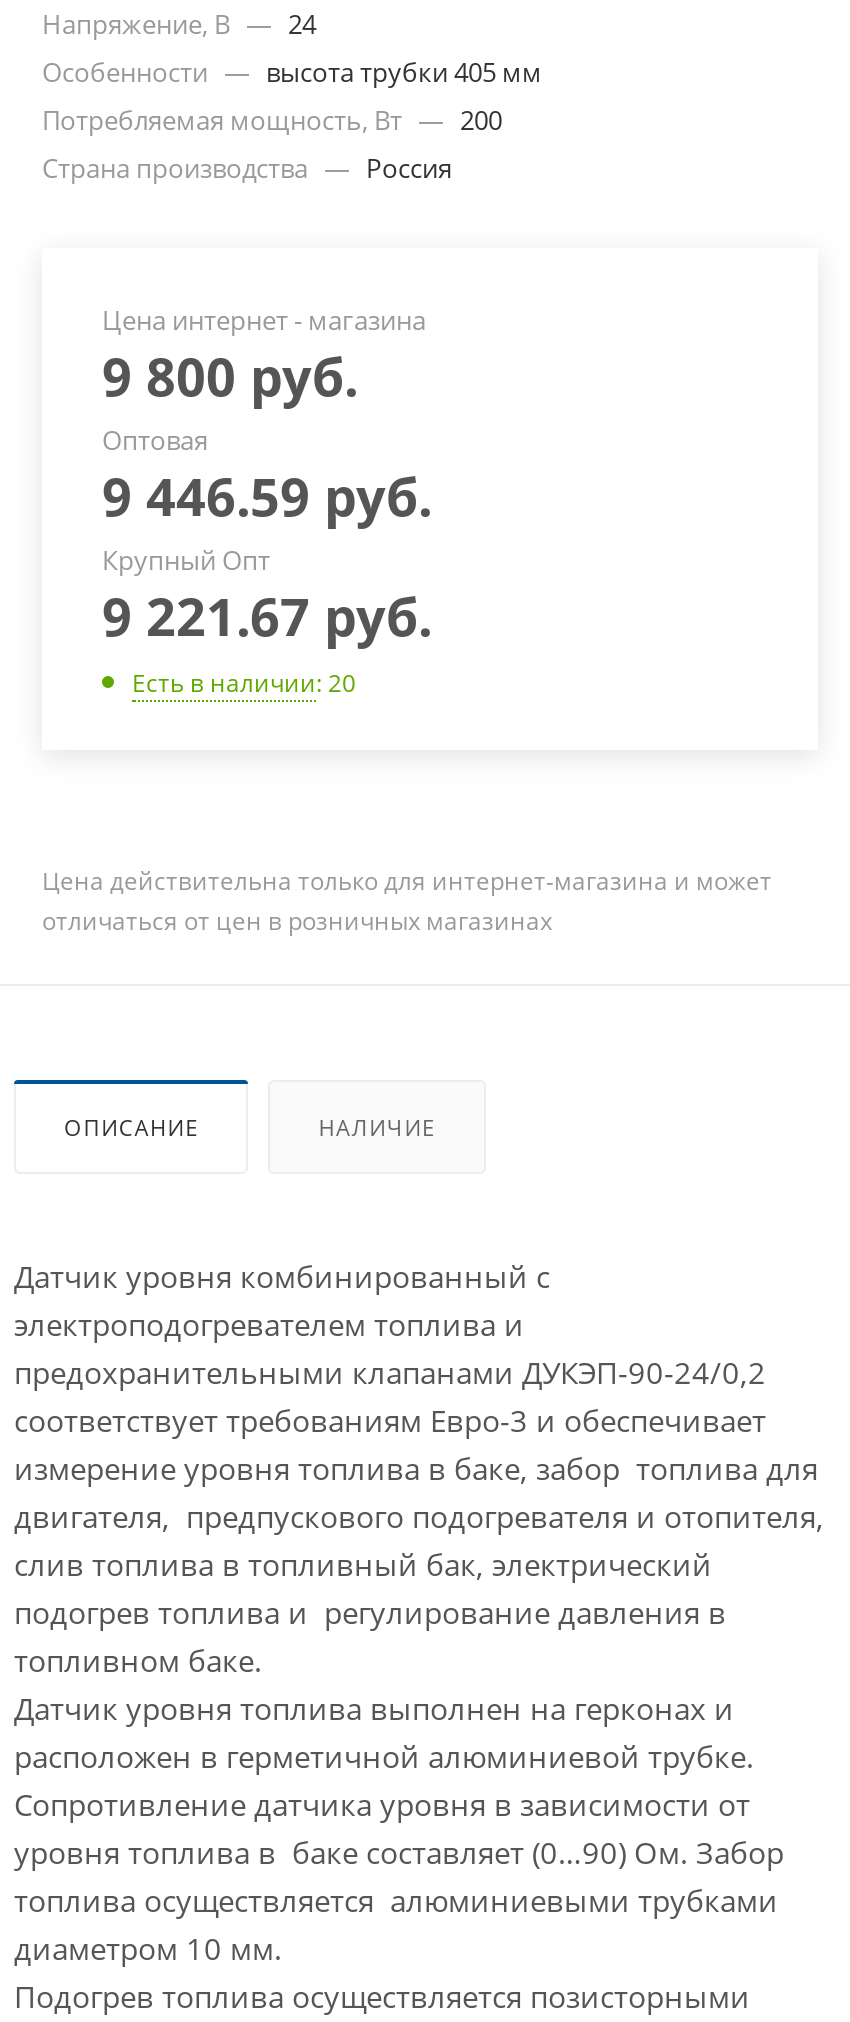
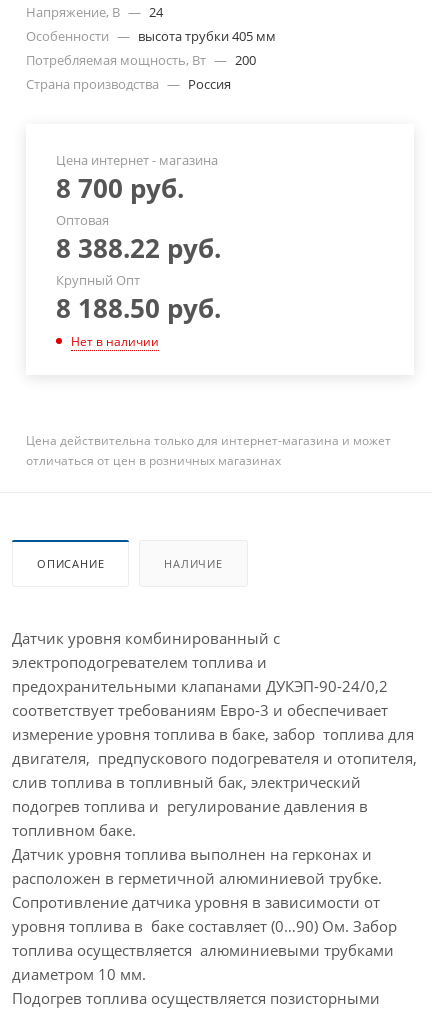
[102,340,358,412] 9 800 руб. -> [56,170,184,206] 8 700 руб.
[102,460,432,532] 9 446.59 руб. -> [56,230,221,266] 8 388.22 руб.
[102,580,432,701] 9 221.67 руб. | Есть в наличии: 20 -> [56,290,221,350] 8 188.50 руб. | Нет в наличии

